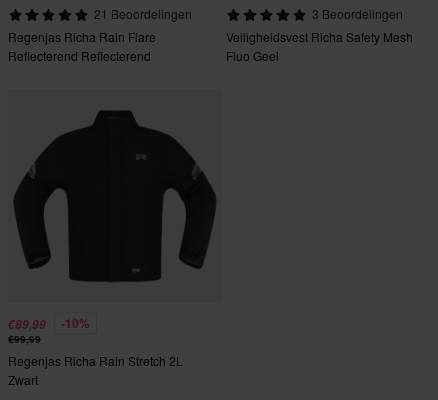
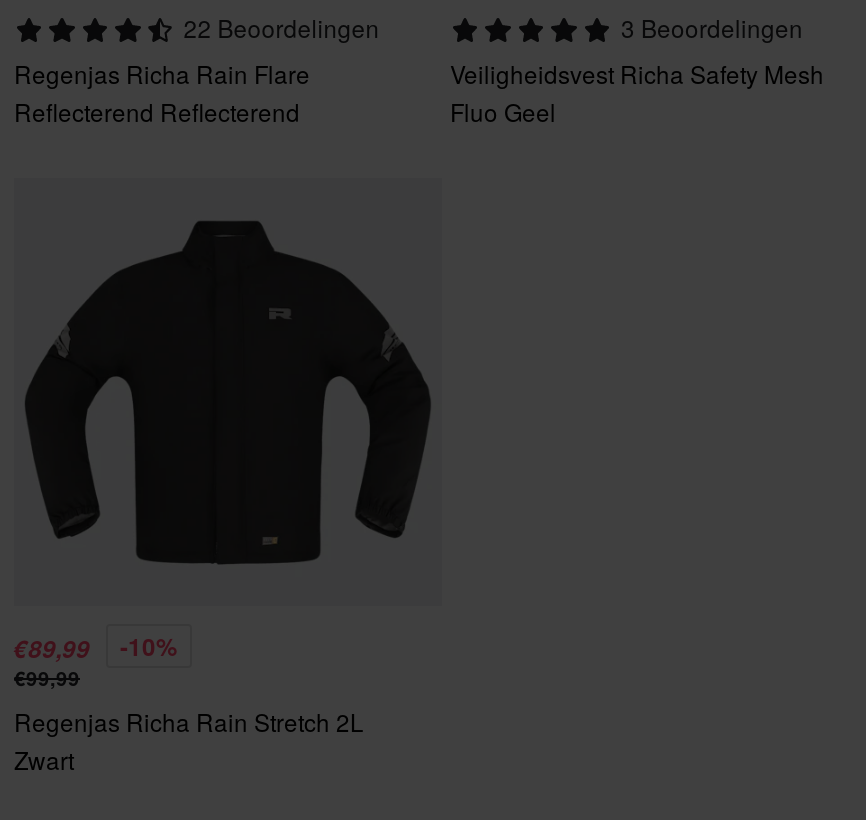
[93,5,191,22] 21 Beoordelingen -> [184,11,380,45] 22 Beoordelingen

